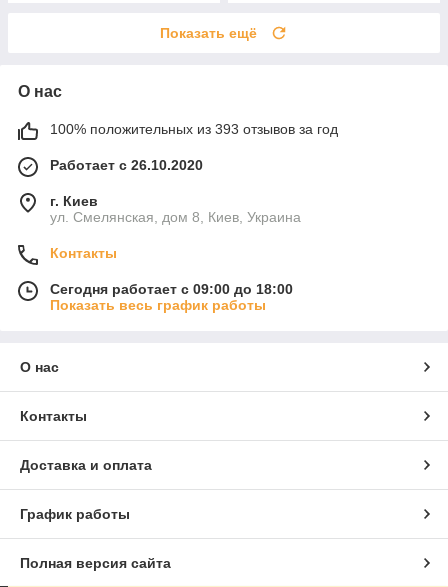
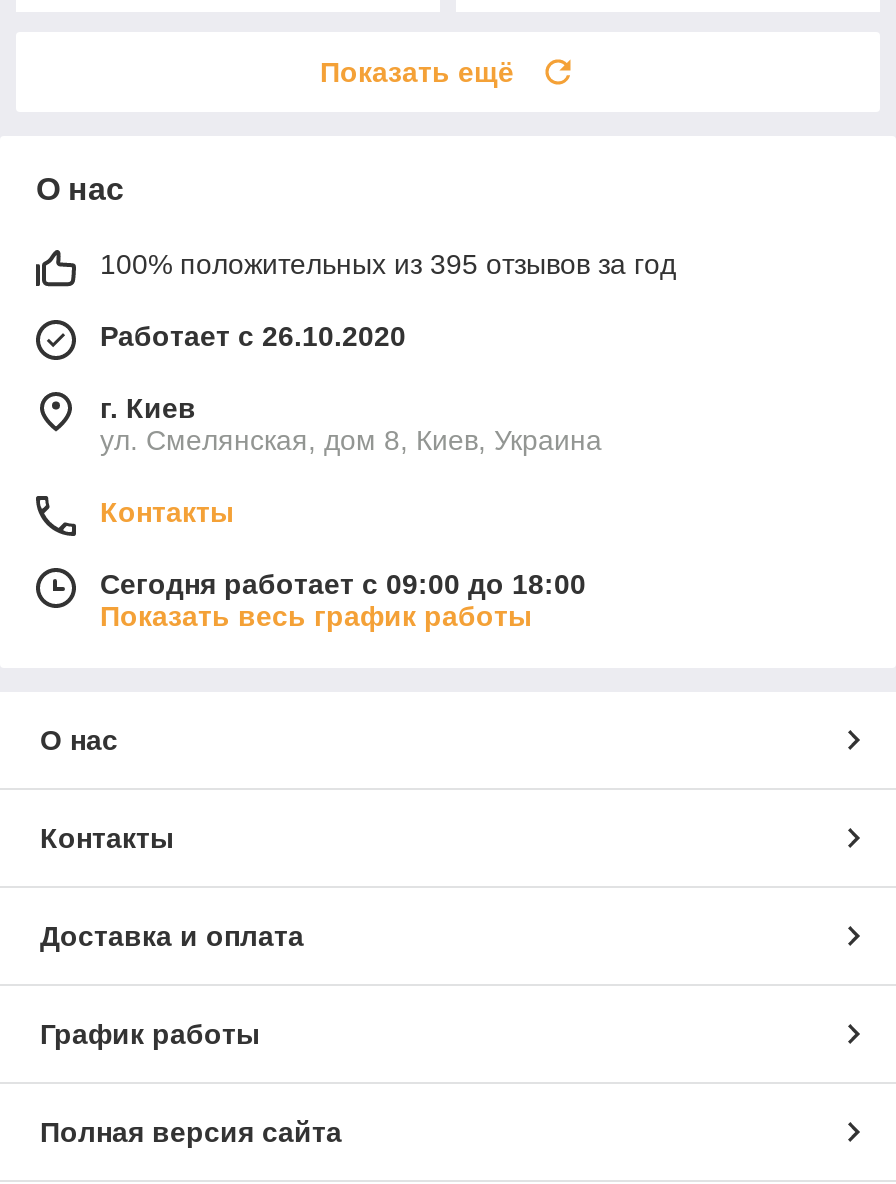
[50,121,338,137] 100% положительных из 393 отзывов за год -> [100,249,676,281] 100% положительных из 395 отзывов за год

